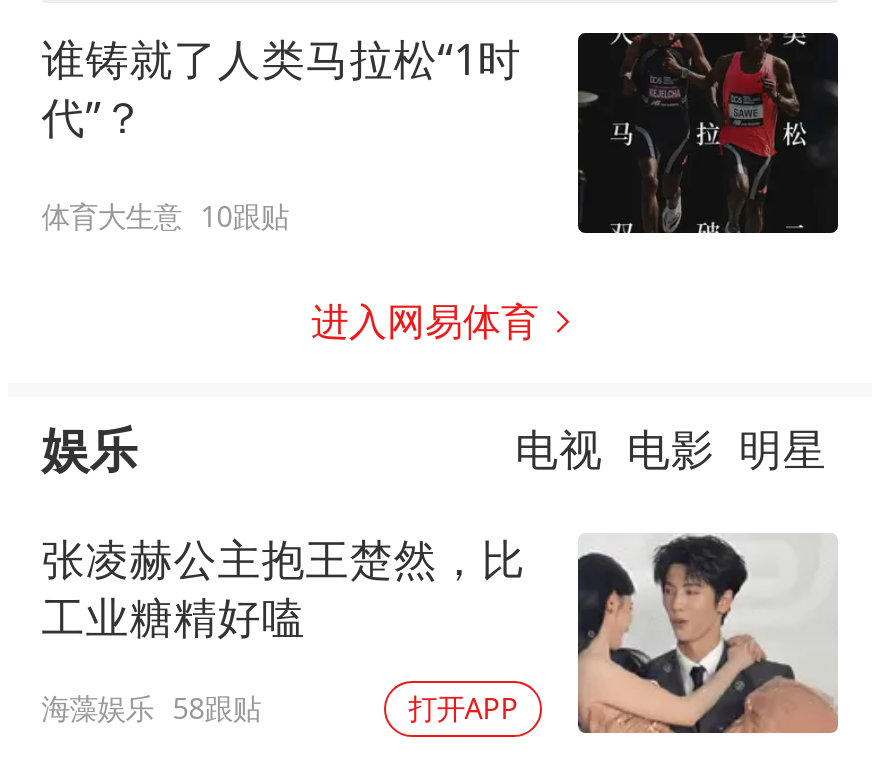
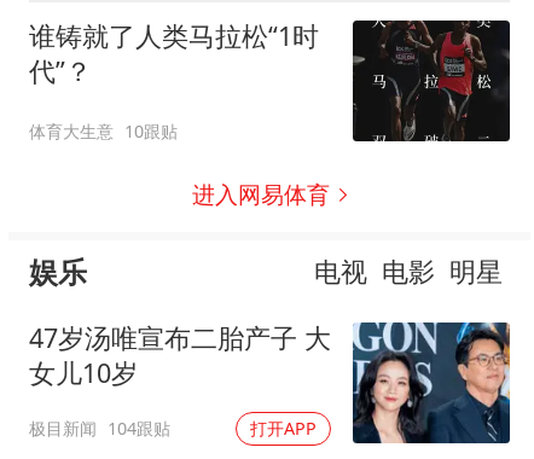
[41,529,840,735] [image] | 张凌赫公主抱王楚然，比 | 工业糖精好嗑 -> [29,320,511,445] [image] | 47岁汤唯宣布二胎产子 大 | 女儿10岁
[41,689,261,727] 海藻娱乐 58跟贴 -> [29,417,171,440] 极目新闻 104跟贴

